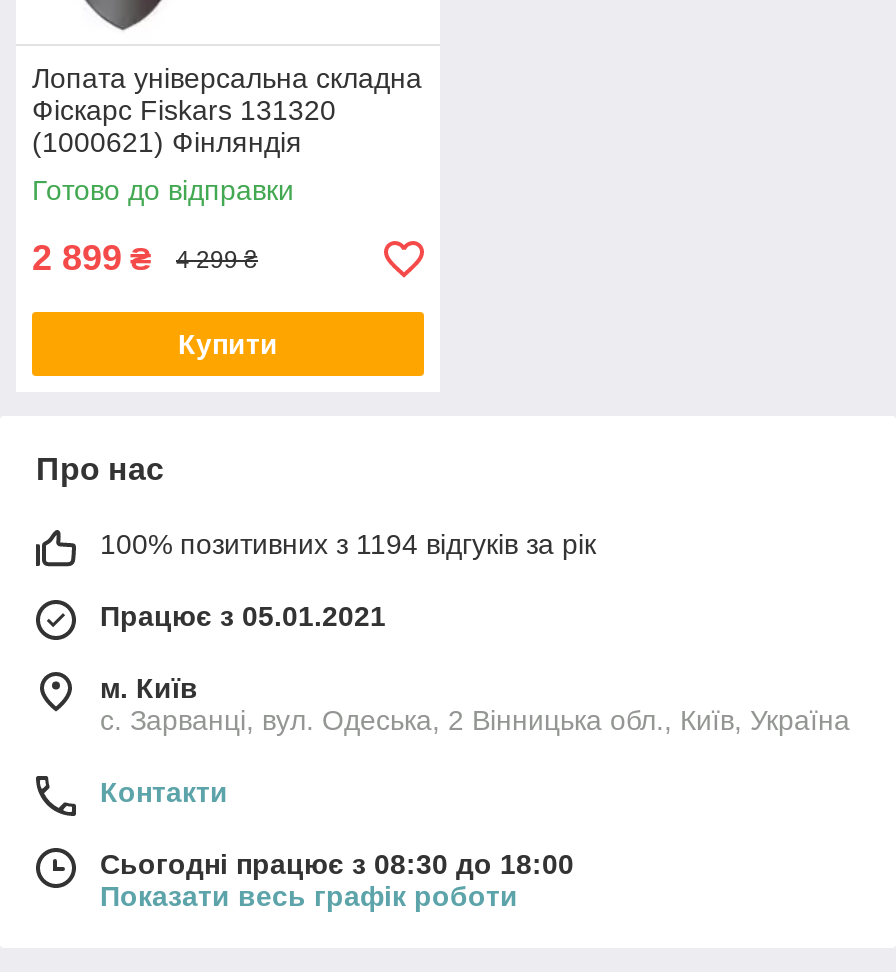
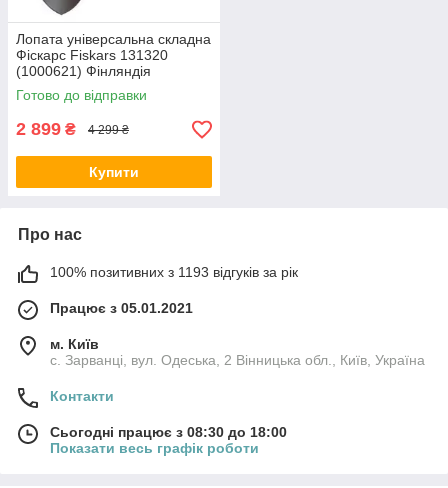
[100,529,596,561] 100% позитивних з 1194 відгуків за рік -> [50,264,298,280] 100% позитивних з 1193 відгуків за рік

